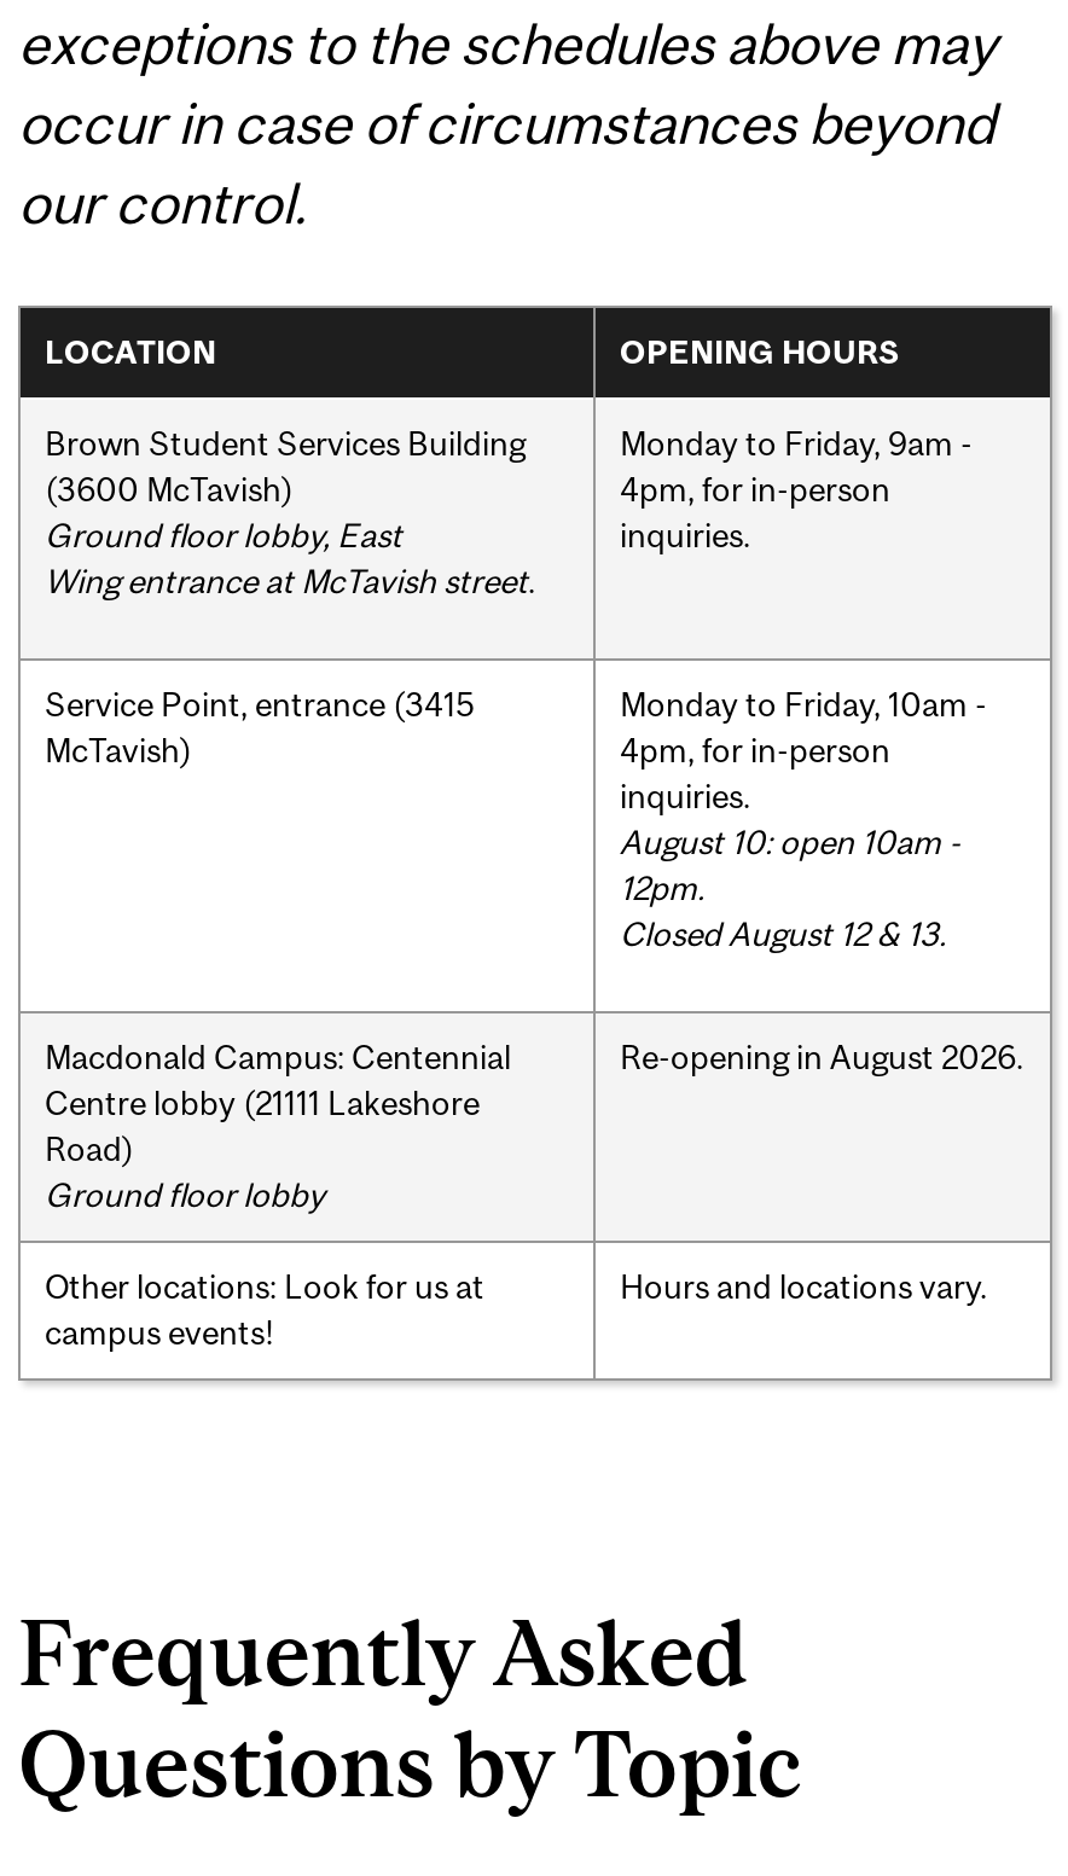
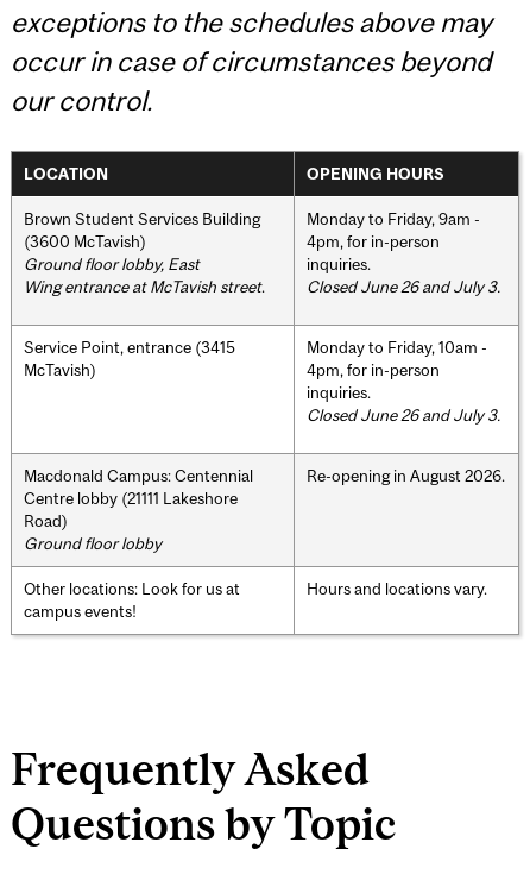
none -> [307,277,500,296] Closed June 26 and July 3.
[620,822,960,952] August 10: open 10am - | 12pm. | Closed August 12 & 13. -> [307,405,500,424] Closed June 26 and July 3.

